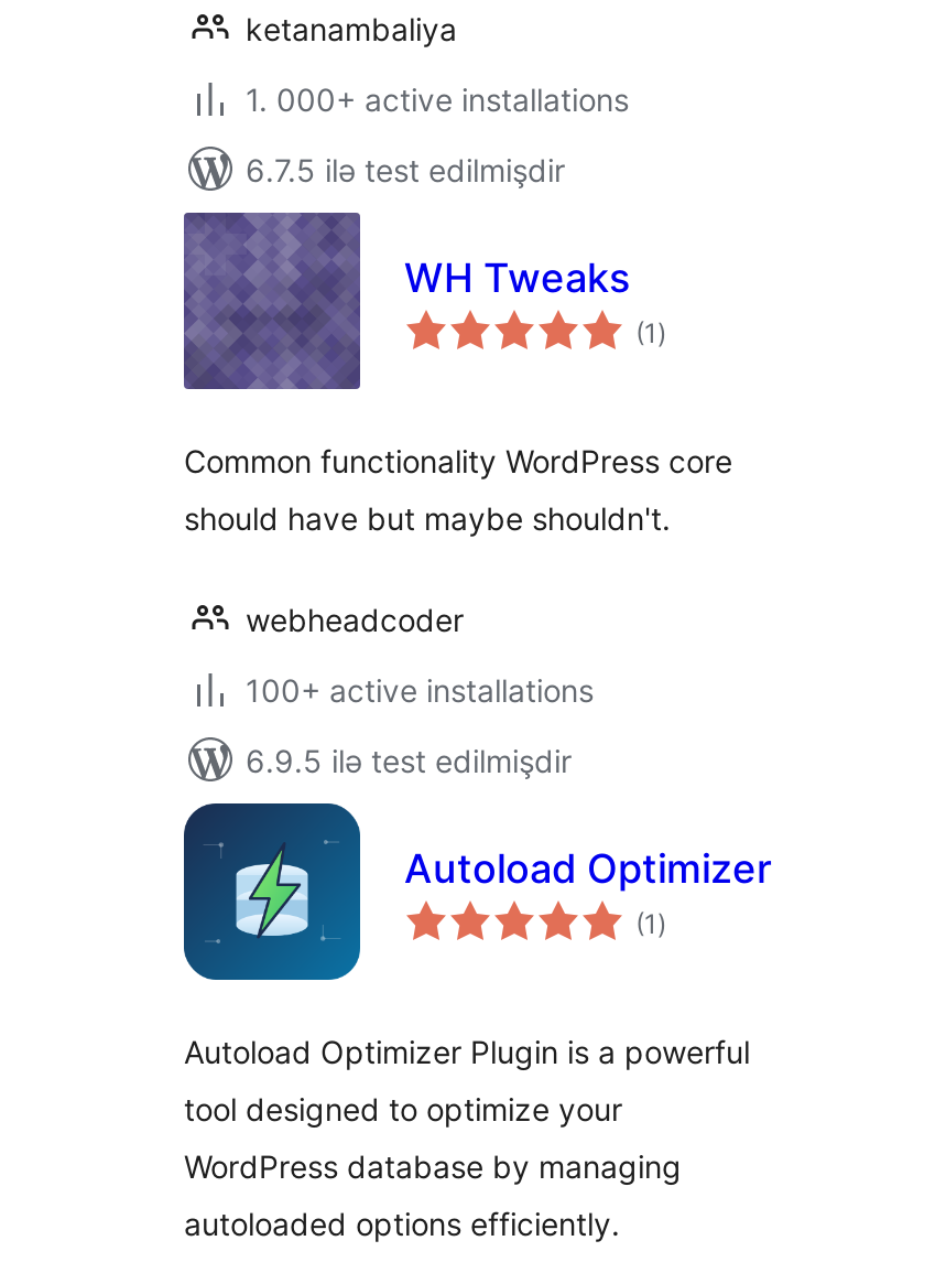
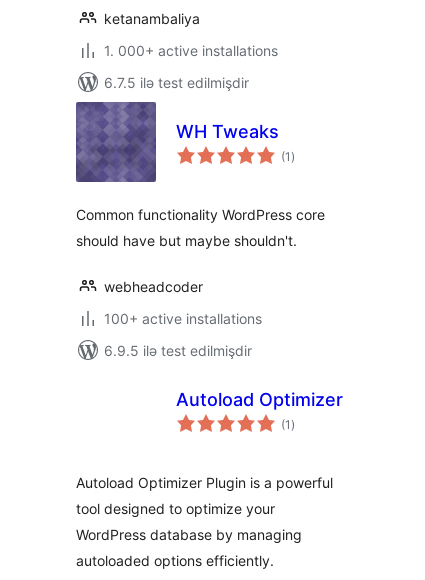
[182,801,362,982] [image] -> none

